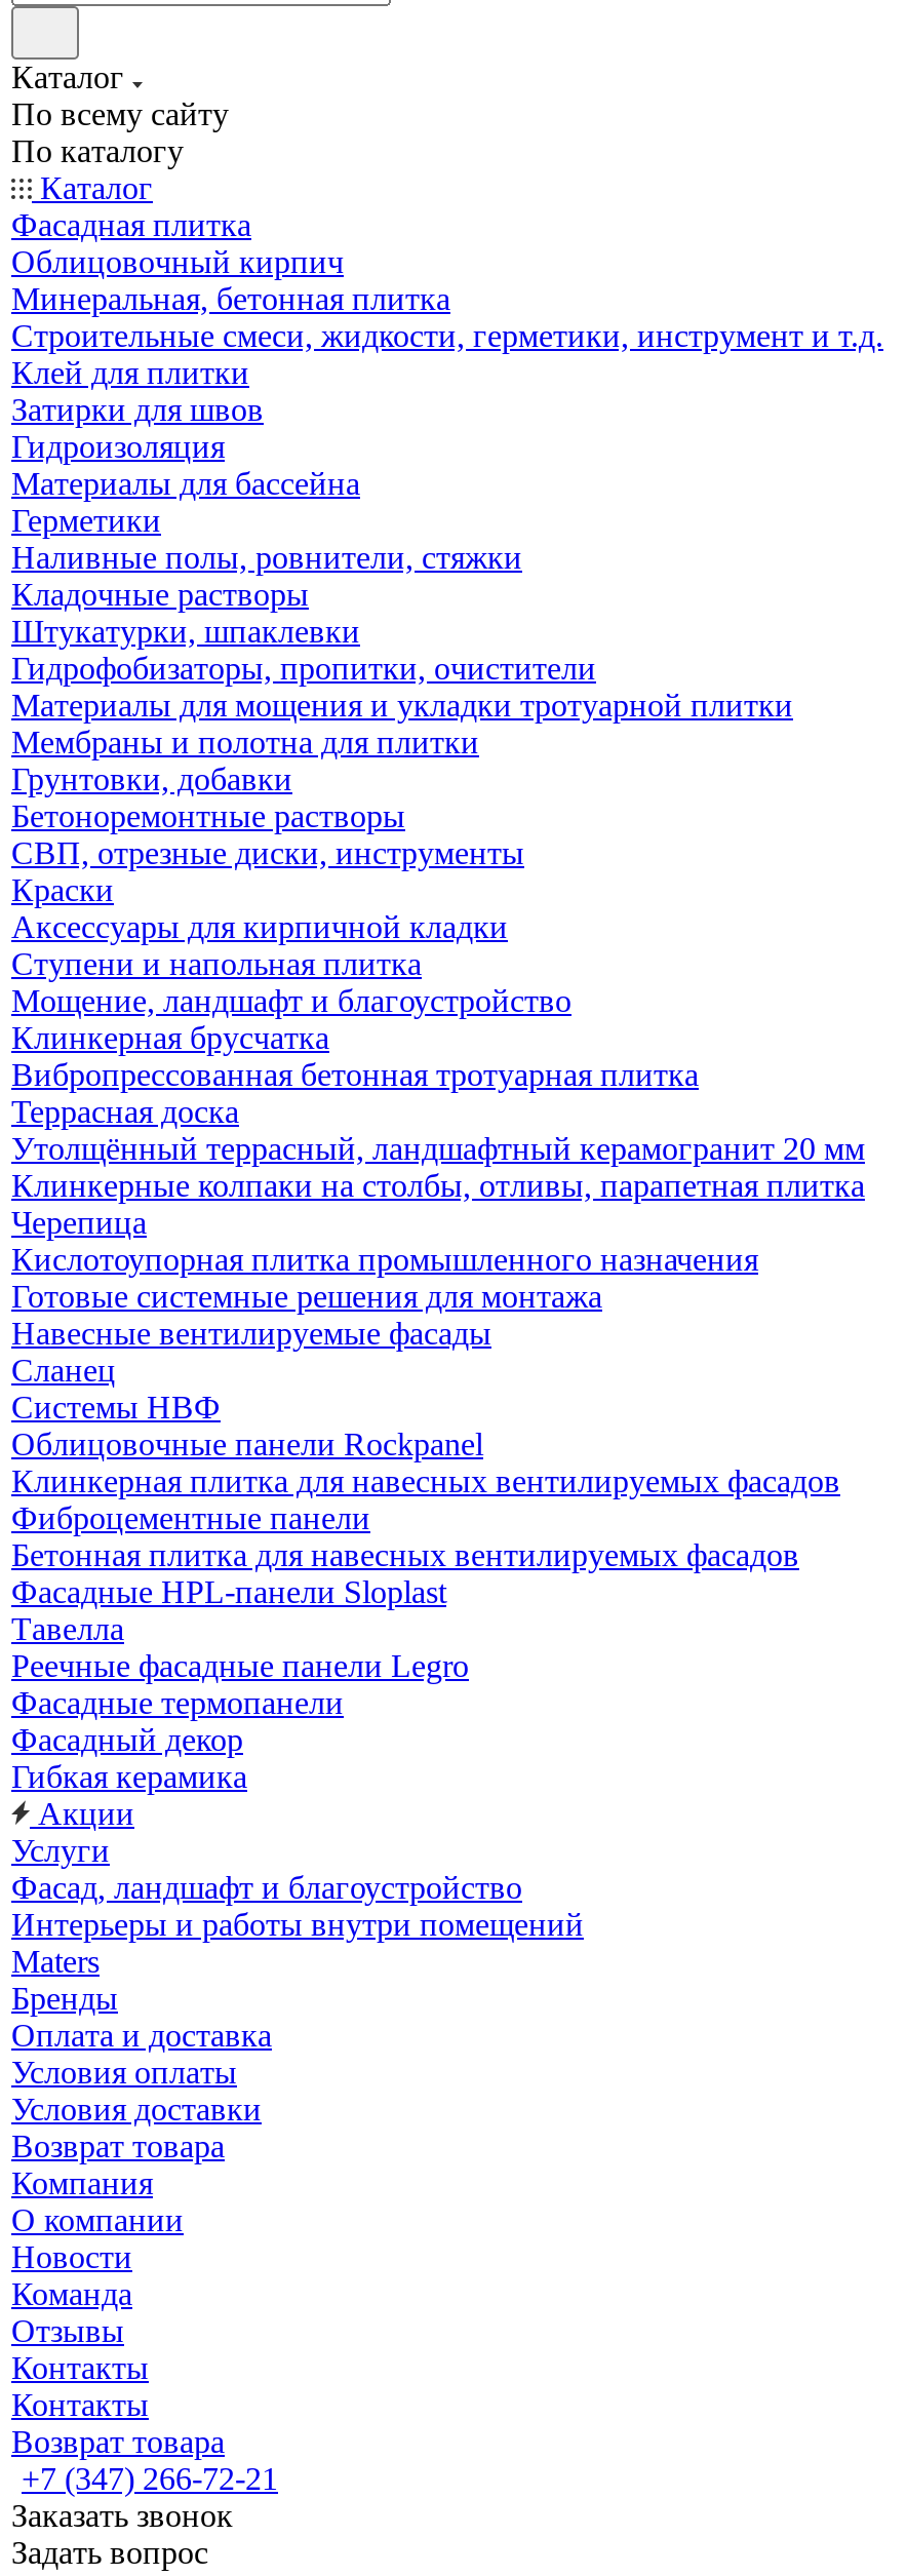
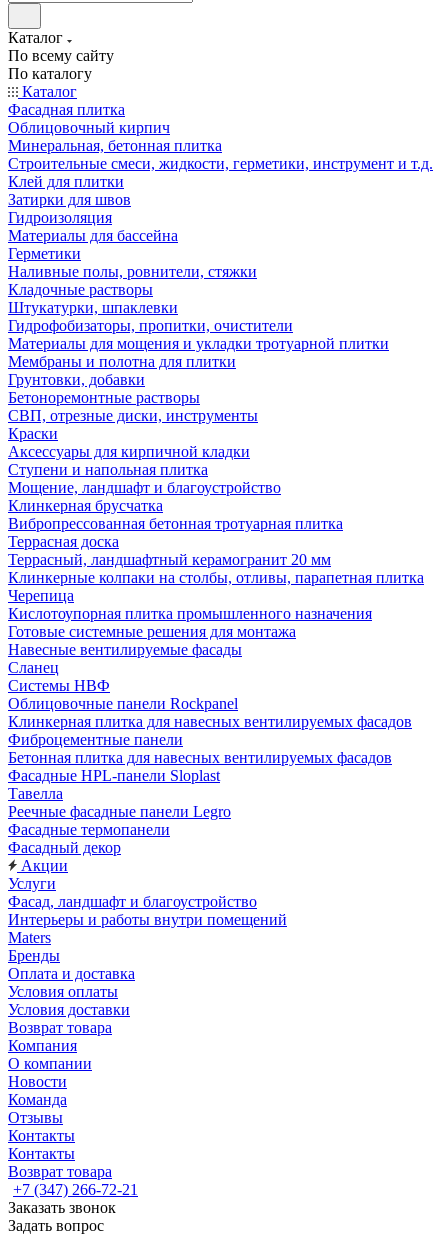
[11,1131,865,1166] Утолщённый террасный, ландшафтный керамогранит 20 мм -> [8,551,331,568] Террасный, ландшафтный керамогранит 20 мм
[11,1759,247,1794] Гибкая керамика -> none

